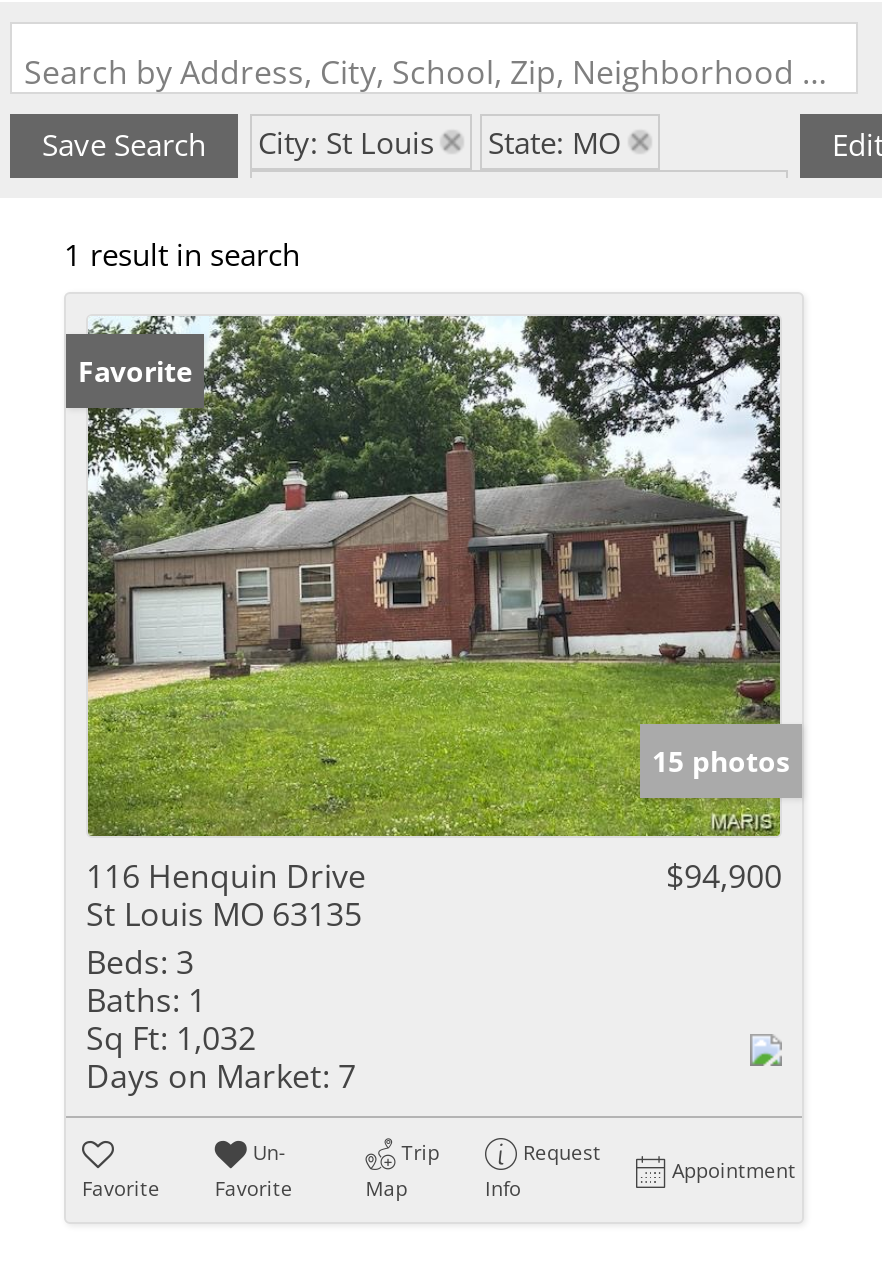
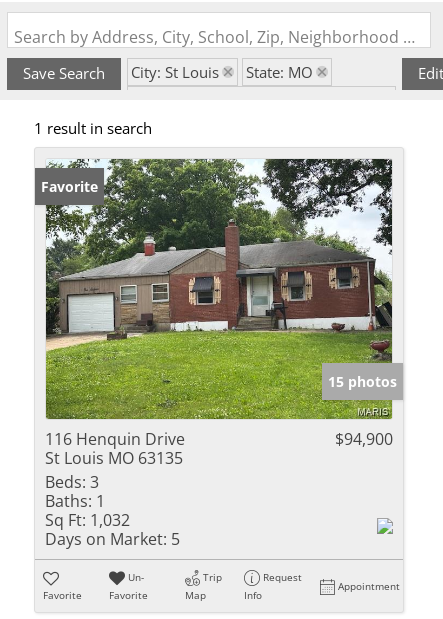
[86,1054,356,1098] Days on Market: 7 -> [45,528,180,550] Days on Market: 5

